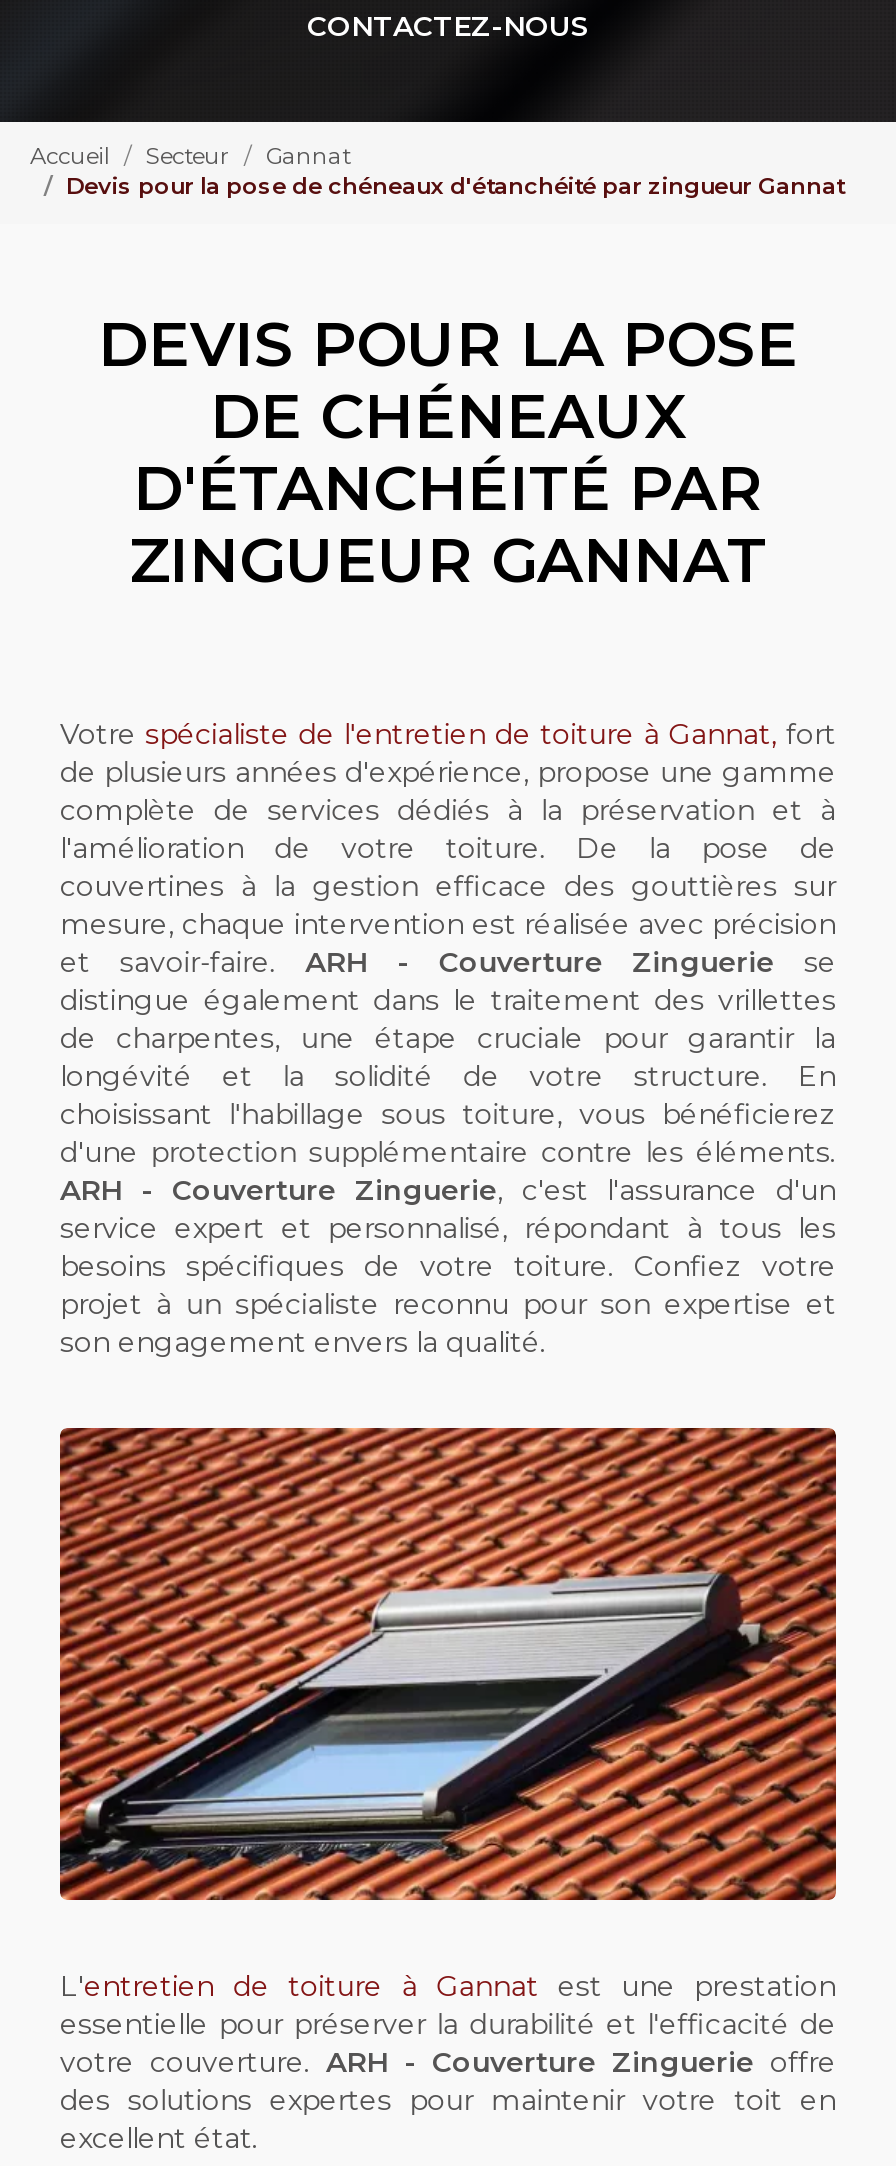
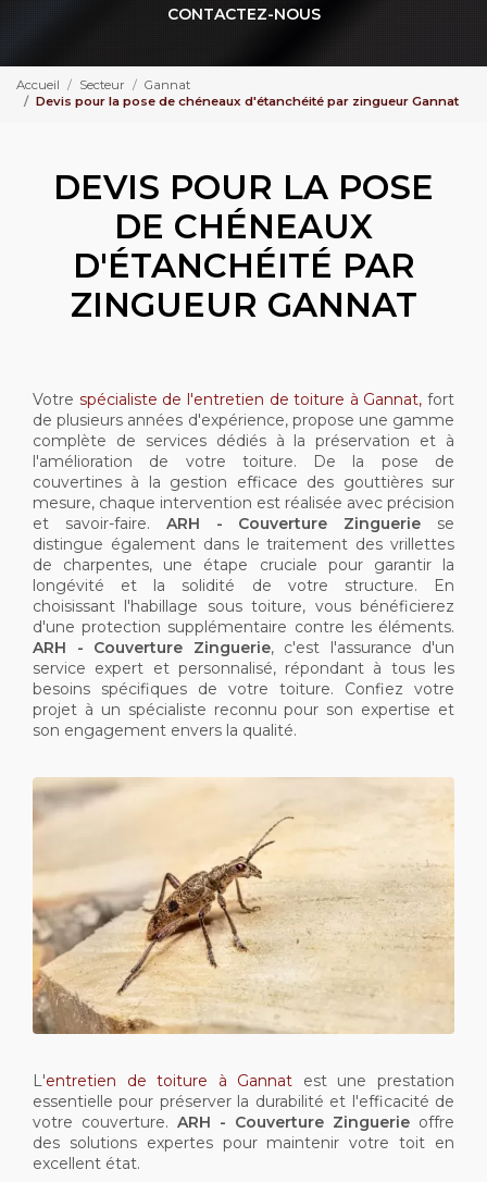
[58,1426,838,1902] [image] -> [32,777,454,1035] [image]

